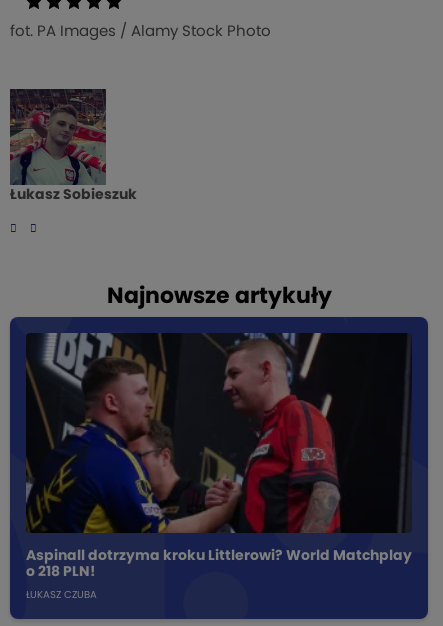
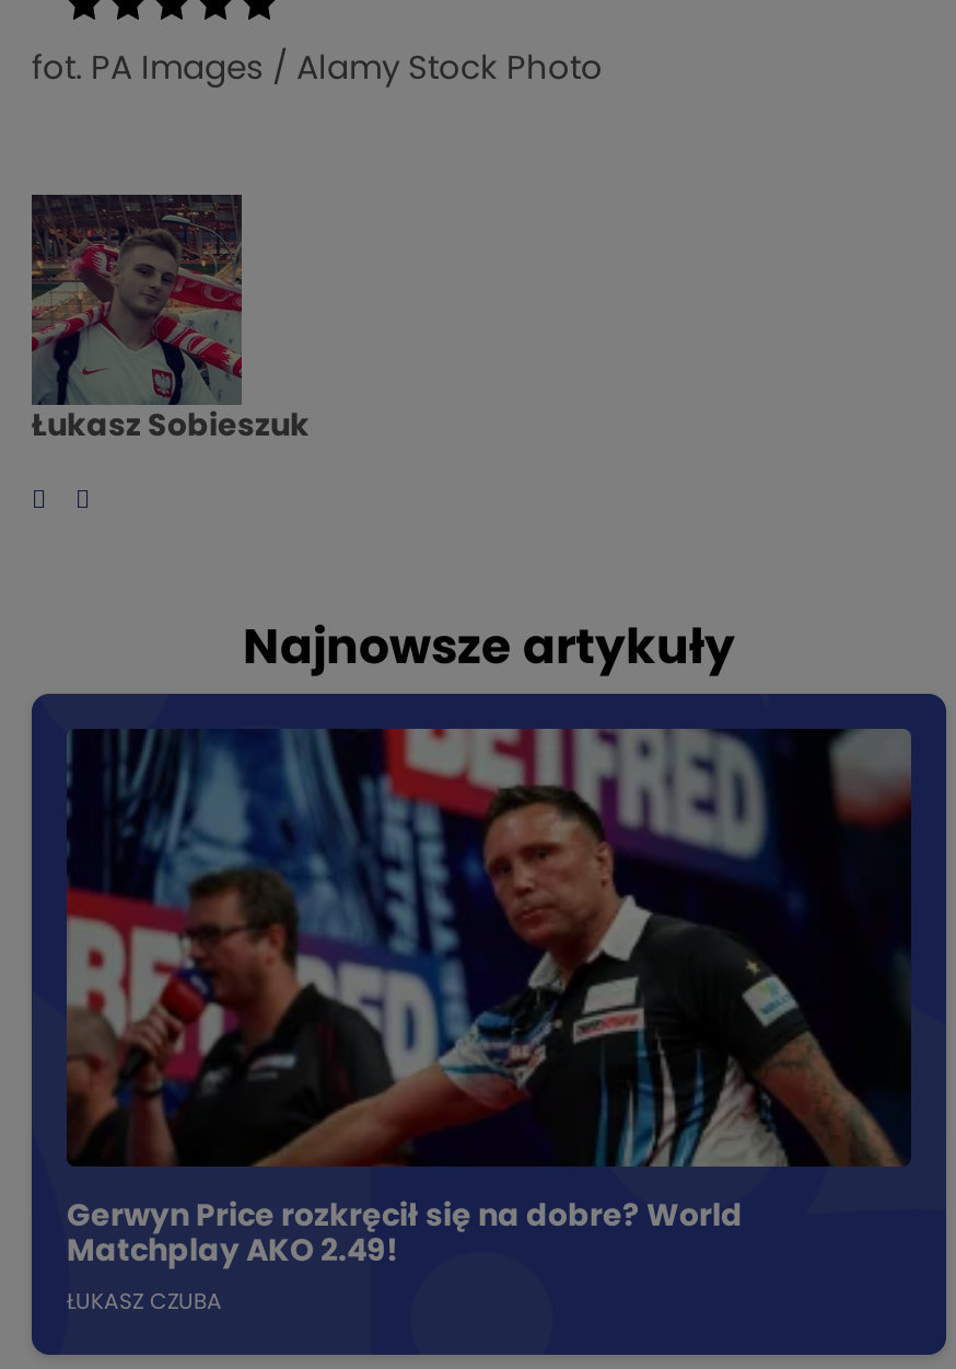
[25,332,413,579] [image] | Aspinall dotrzyma kroku Littlerowi? World Matchplay | o 218 PLN! -> [65,727,913,1268] [image] | Gerwyn Price rozkręcił się na dobre? World | Matchplay AKO 2.49!

